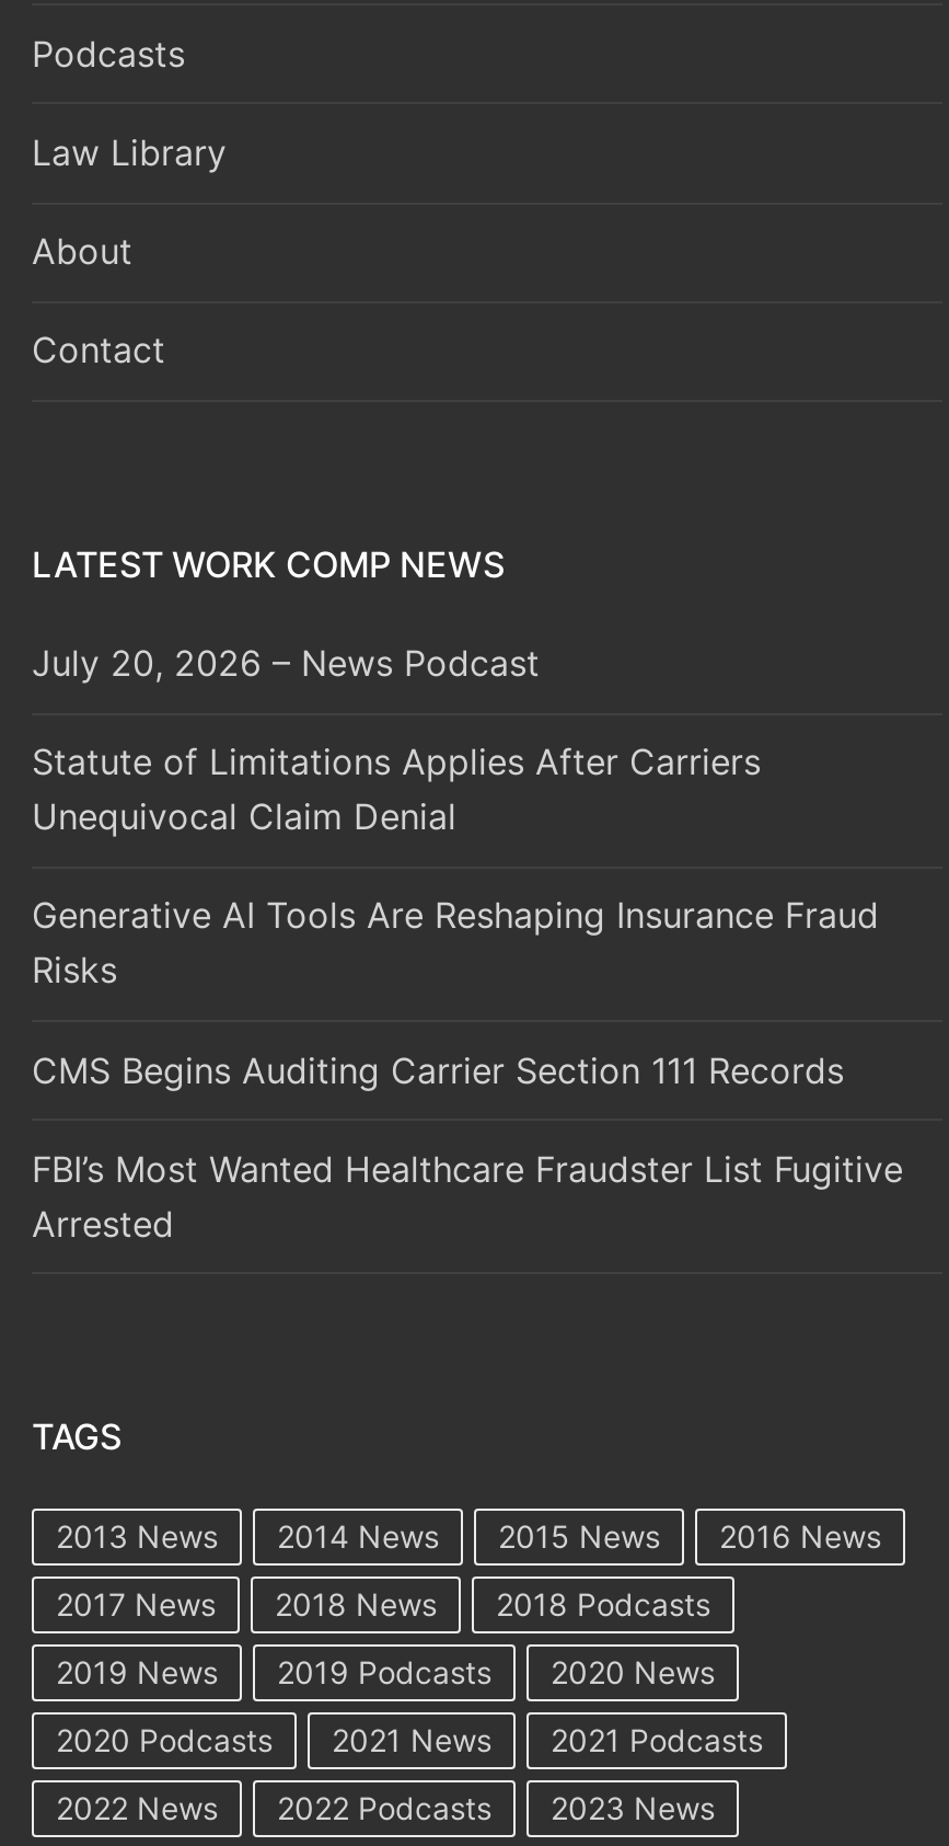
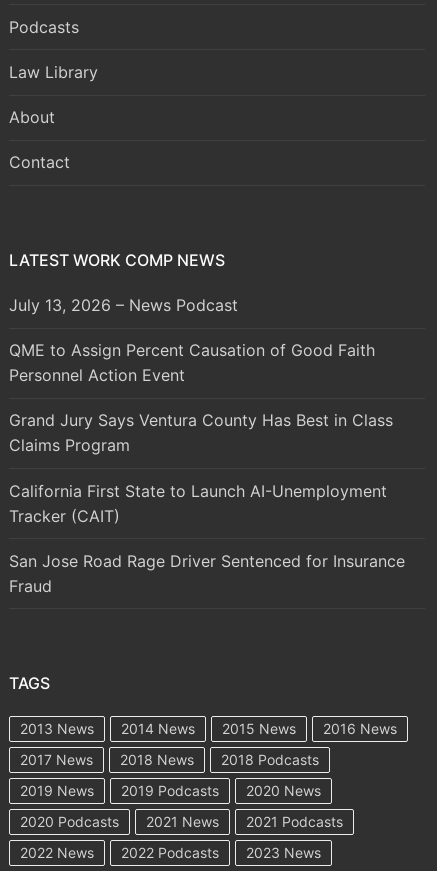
[32,641,540,685] July 20, 2026 – News Podcast -> [9,295,238,315] July 13, 2026 – News Podcast
[32,740,761,839] Statute of Limitations Applies After Carriers | Unequivocal Claim Denial -> [9,340,375,385] QME to Assign Percent Causation of Good Faith | Personnel Action Event
[32,894,879,992] Generative AI Tools Are Reshaping Insurance Fraud | Risks -> [9,410,393,455] Grand Jury Says Ventura County Has Best in Class | Claims Program
[32,1048,844,1091] CMS Begins Auditing Carrier Section 111 Records -> [9,481,387,526] California First State to Launch AI-Unemployment | Tracker (CAIT)
[32,1147,903,1245] FBI’s Most Wanted Healthcare Fraudster List Fugitive | Arrested -> [9,551,405,596] San Jose Road Rage Driver Sentenced for Insurance | Fraud

